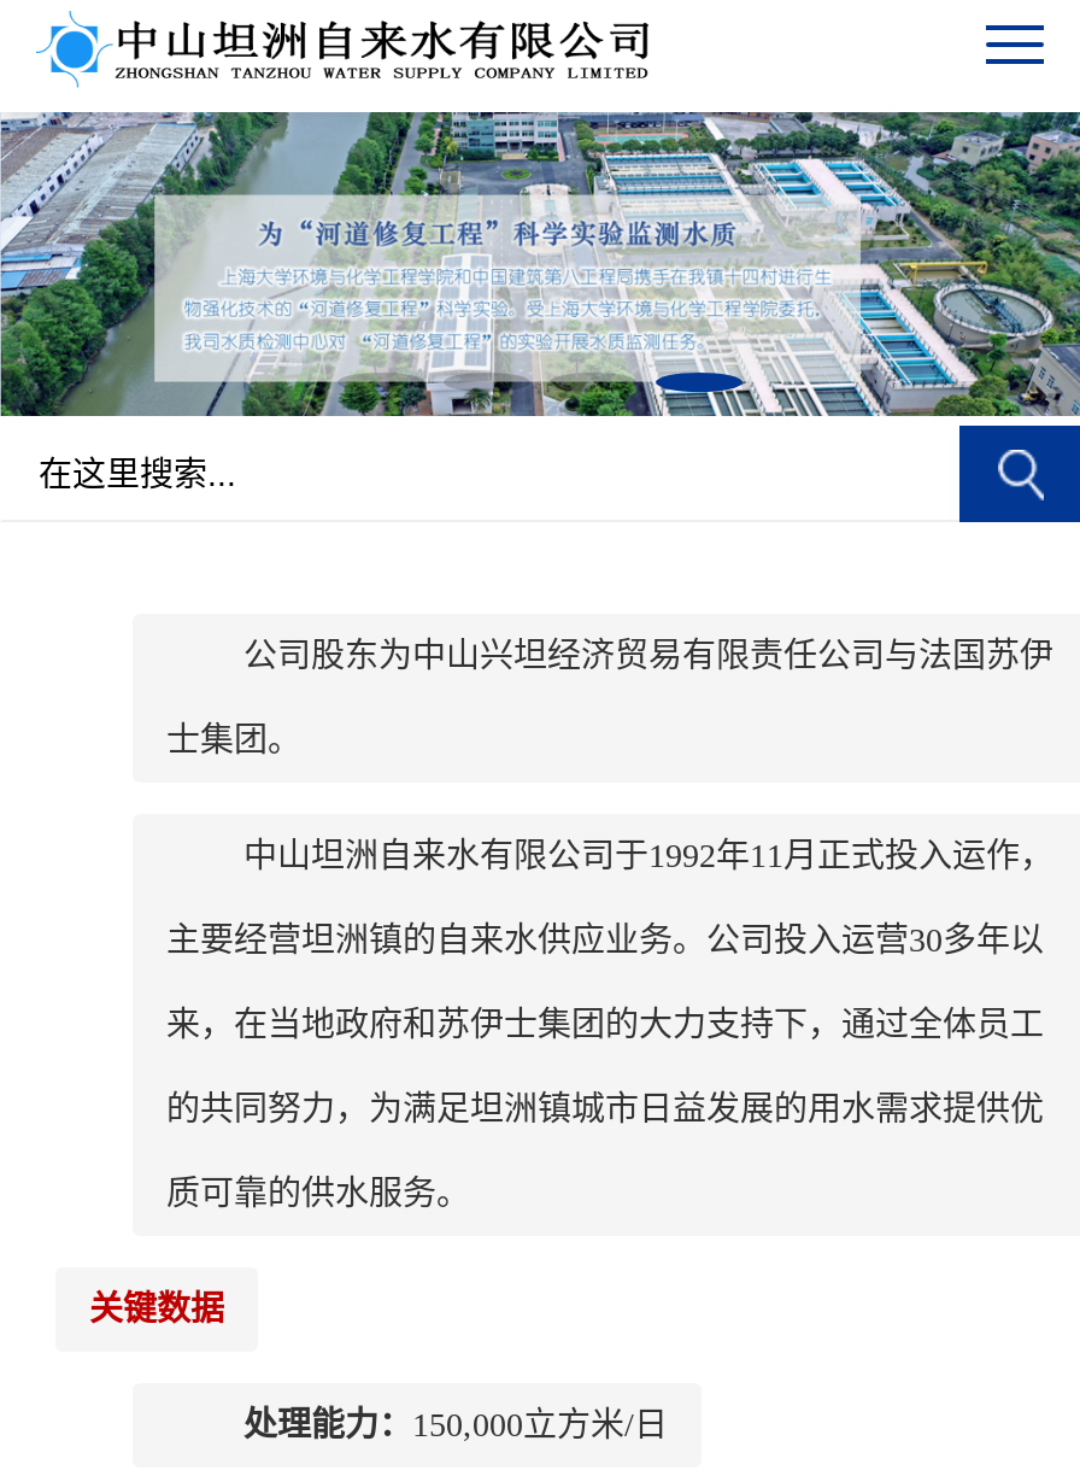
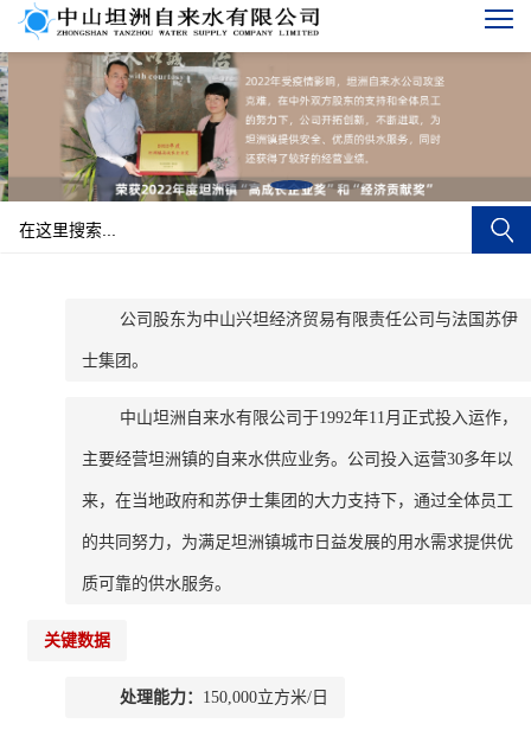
[7,110,1073,418] [image] -> [4,51,527,203] [image]

